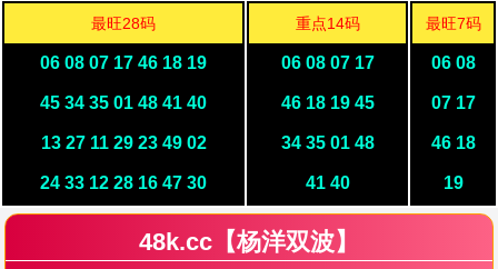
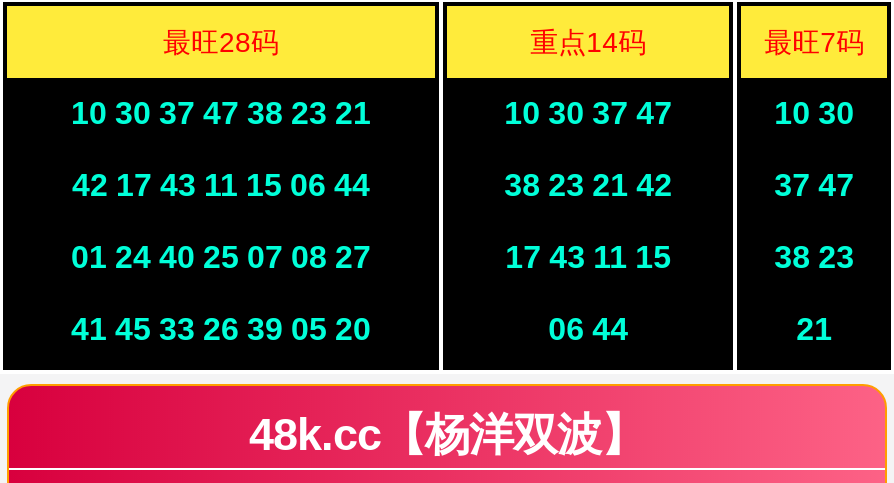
[40,54,207,72] 06 08 07 17 46 18 19 -> [71,96,371,130] 10 30 37 47 38 23 21
[281,54,374,72] 06 08 07 17 -> [504,96,672,130] 10 30 37 47
[431,54,475,72] 06 08 -> [774,96,854,130] 10 30
[40,94,207,112] 45 34 35 01 48 41 40 -> [72,168,370,202] 42 17 43 11 15 06 44
[281,94,374,112] 46 18 19 45 -> [504,168,672,202] 38 23 21 42
[431,94,475,112] 07 17 -> [774,168,854,202] 37 47
[41,134,206,153] 13 27 11 29 23 49 02 -> [71,240,371,274] 01 24 40 25 07 08 27
[281,134,374,153] 34 35 01 48 -> [505,240,671,274] 17 43 11 15
[431,134,475,153] 46 18 -> [774,240,854,274] 38 23
[40,174,207,193] 24 33 12 28 16 47 30 -> [71,312,371,346] 41 45 33 26 39 05 20
[305,174,350,193] 41 40 -> [548,312,628,346] 06 44
[443,174,463,193] 19 -> [796,312,832,346] 21

